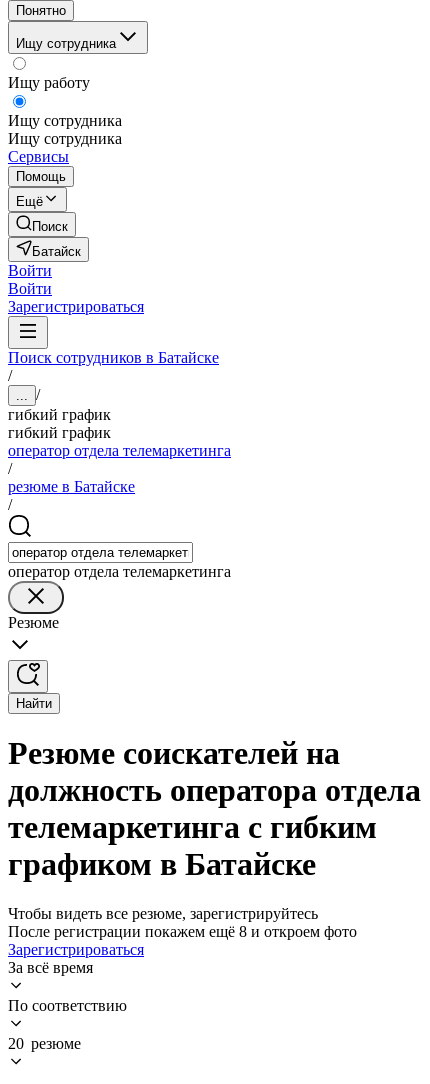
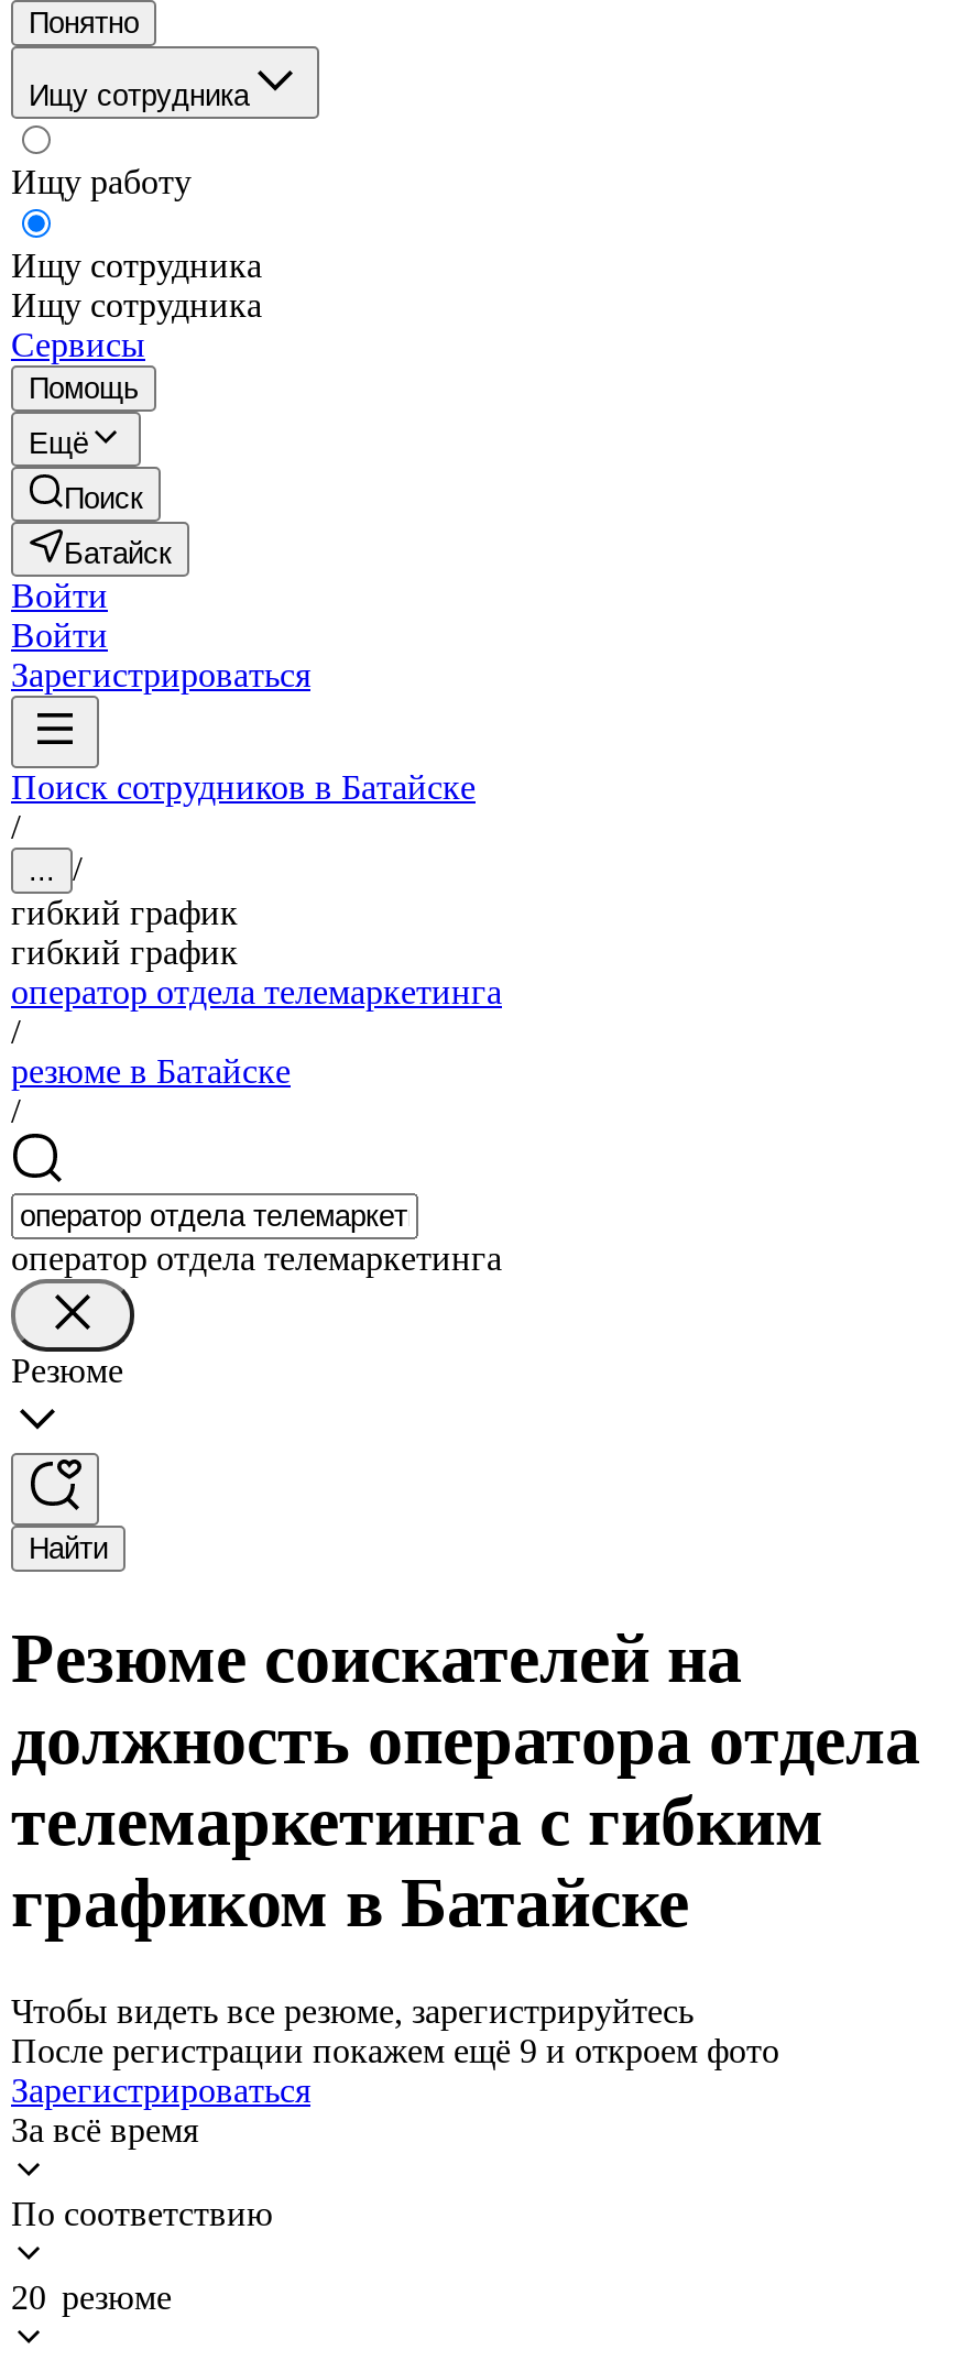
[8,923,357,940] После регистрации покажем ещё 8 и откроем фото -> [11,2032,779,2069] После регистрации покажем ещё 9 и откроем фото

